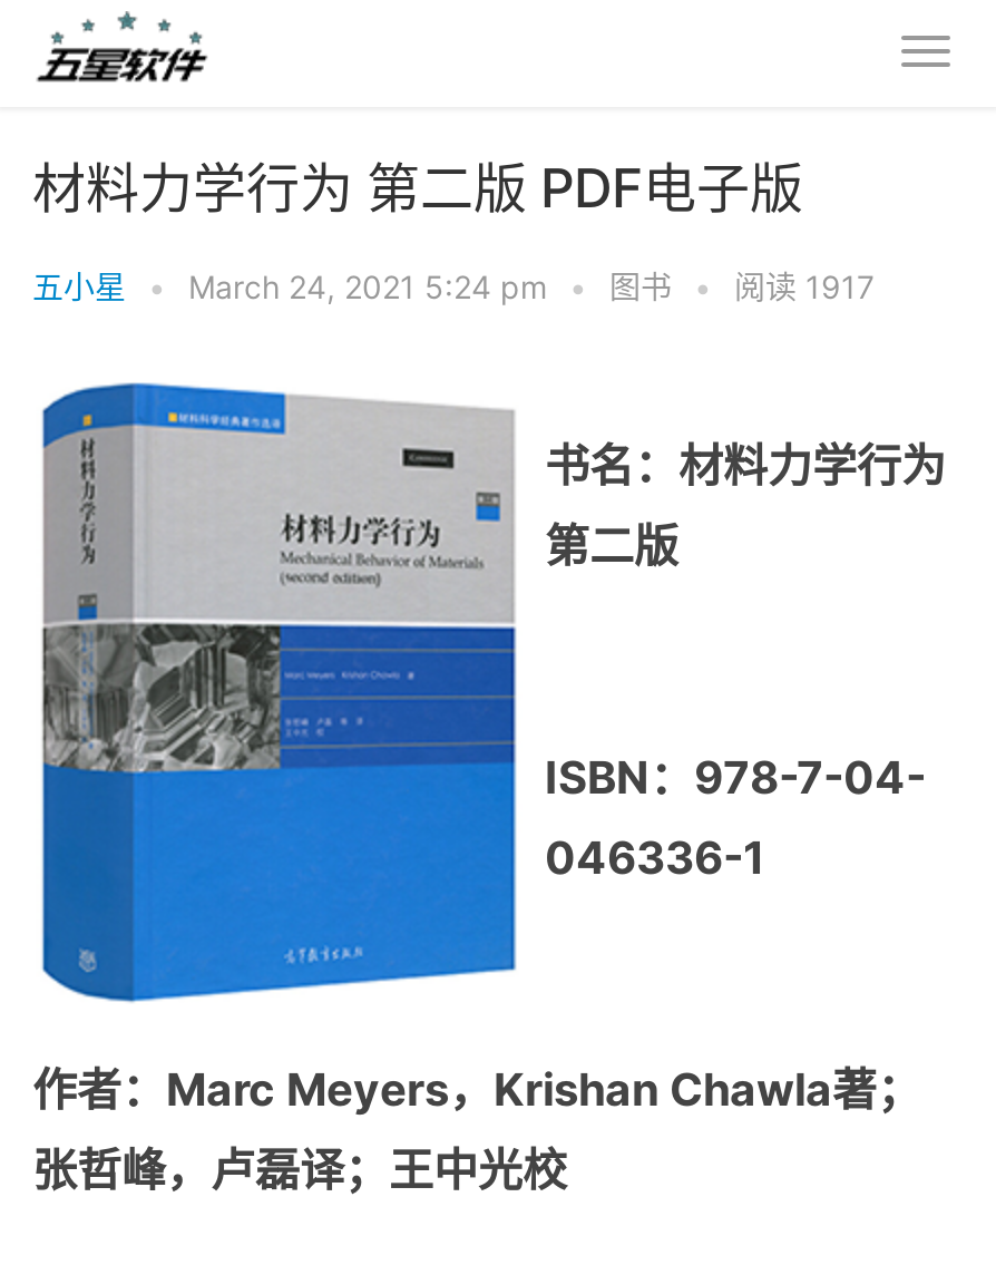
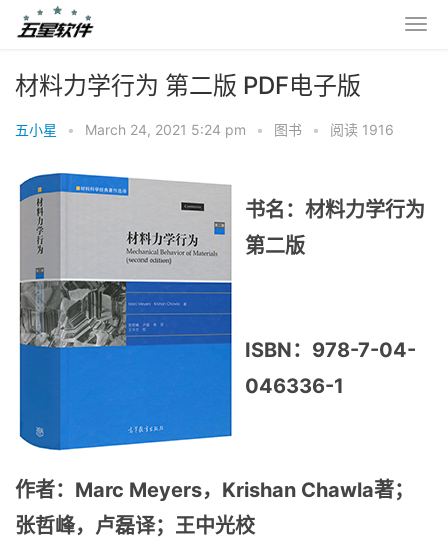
[32,267,875,305] 五小星 • March 24, 2021 5:24 pm • 图书 • 阅读 1917 -> [15,121,394,138] 五小星 • March 24, 2021 5:24 pm • 图书 • 阅读 1916

